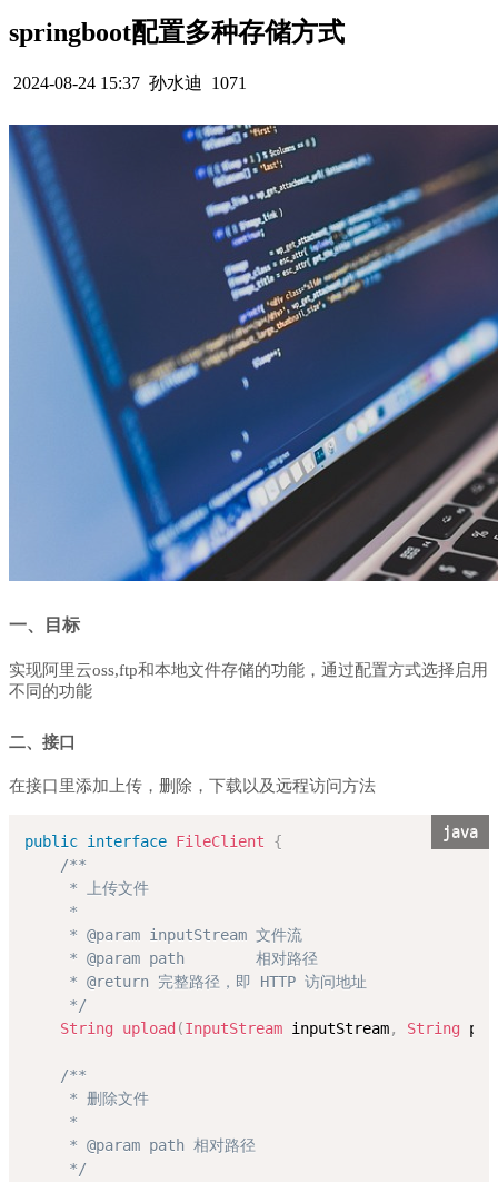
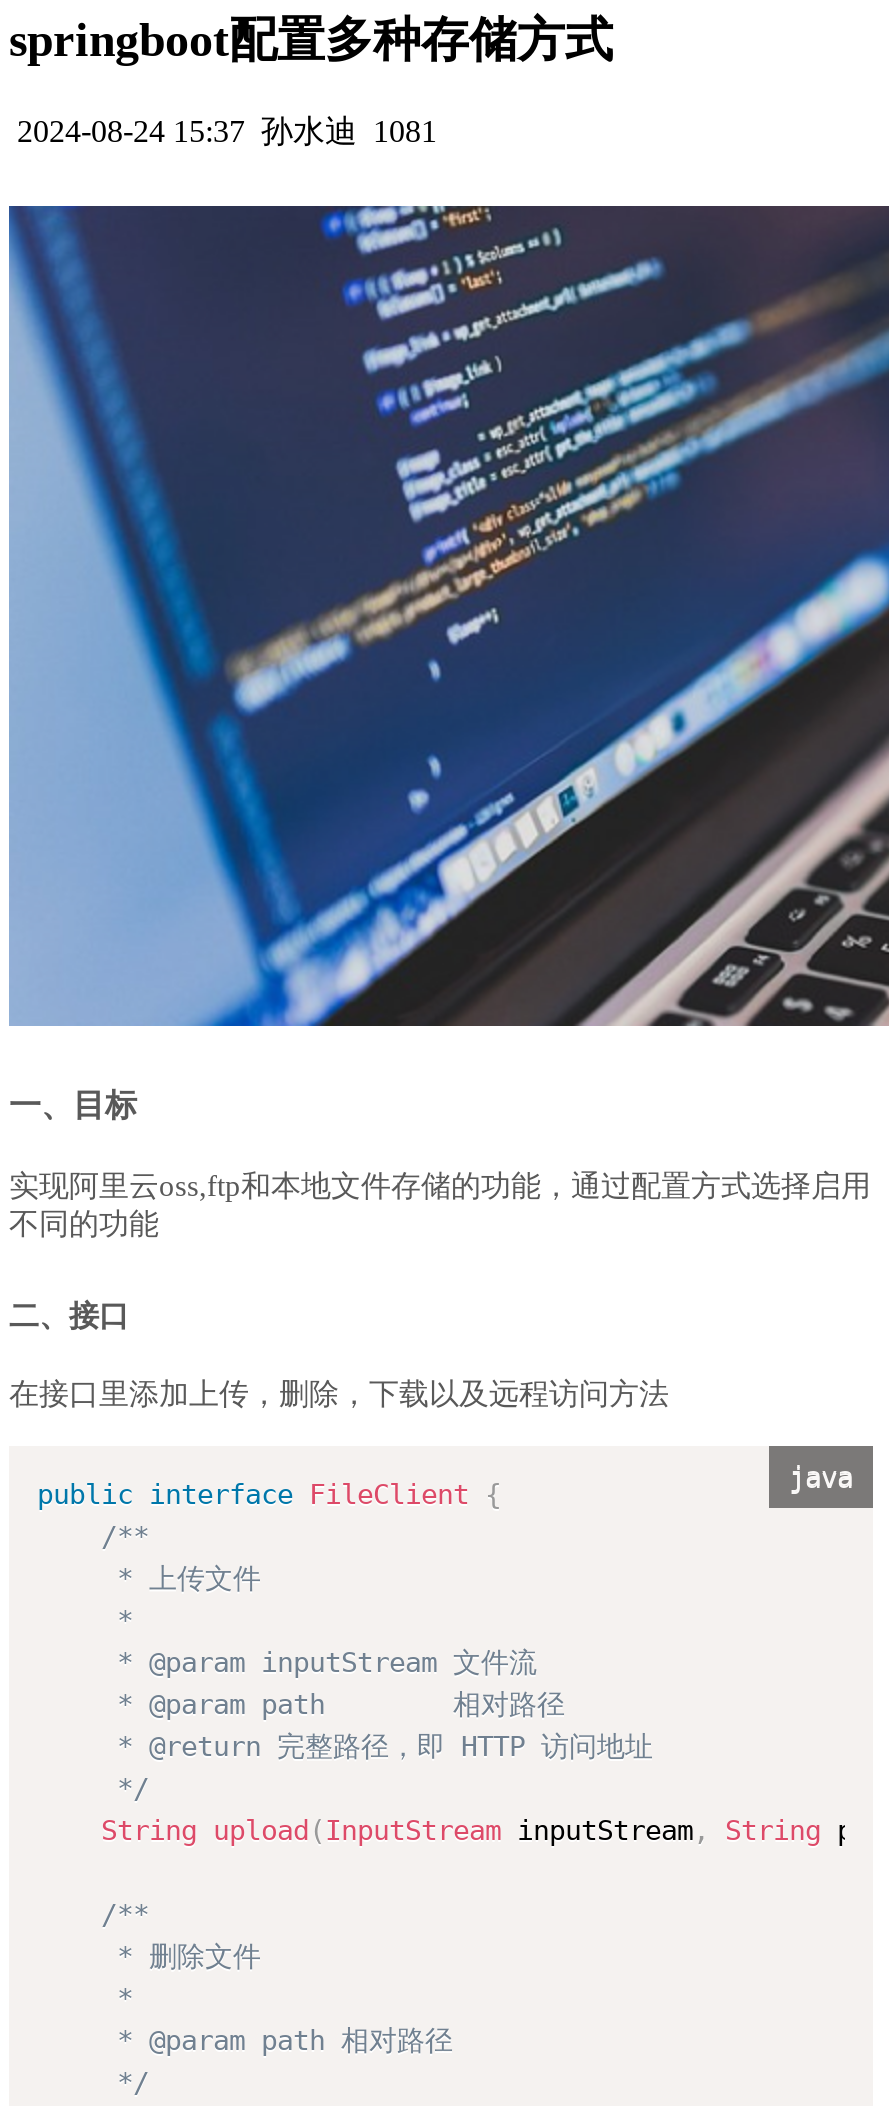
[13,73,247,92] 2024-08-24 15:37 孙水迪 1071 -> [17,114,437,148] 2024-08-24 15:37 孙水迪 1081

